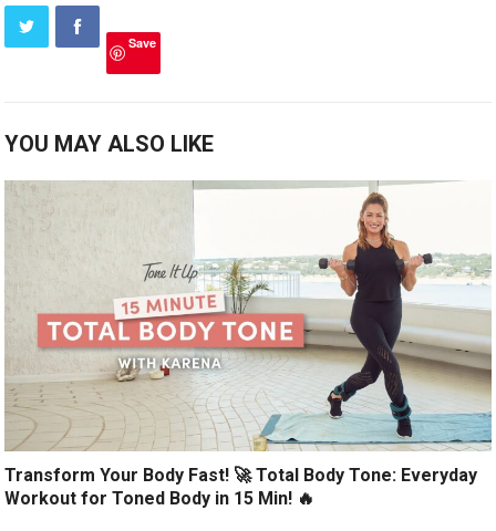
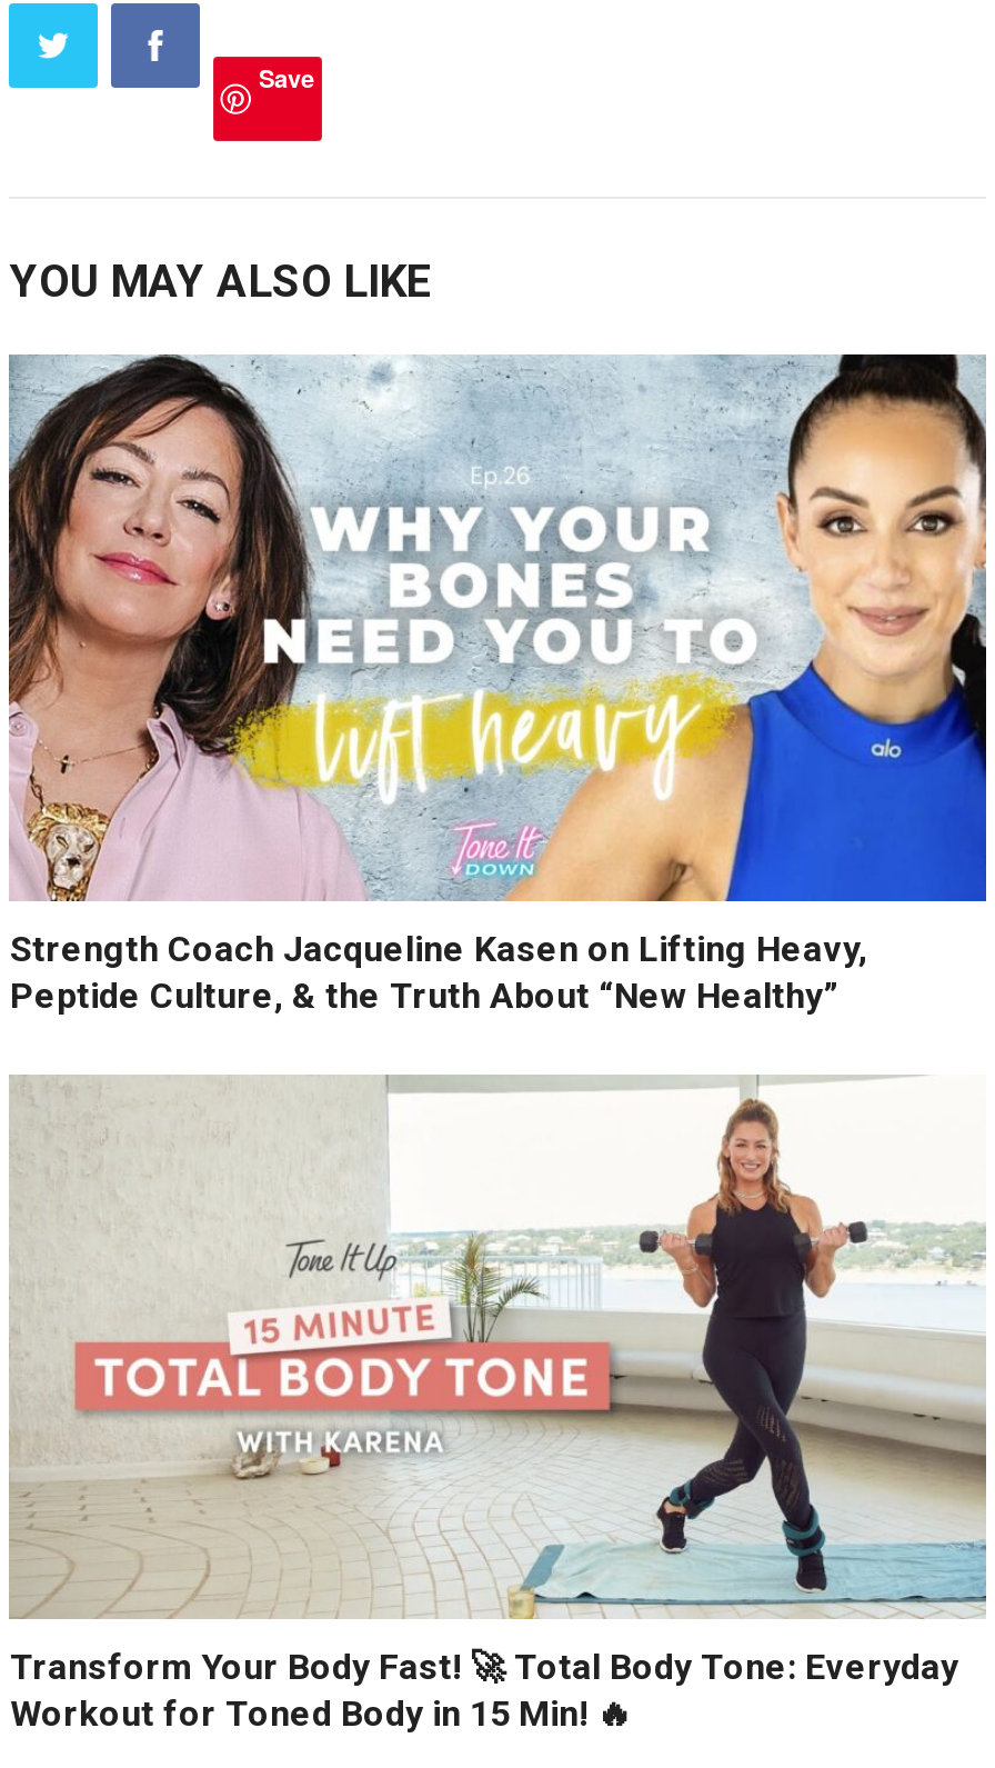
none -> [7,351,988,1016] [image] | Strength Coach Jacqueline Kasen on Lifting Heavy, | Peptide Culture, & the Truth About “New Healthy”

